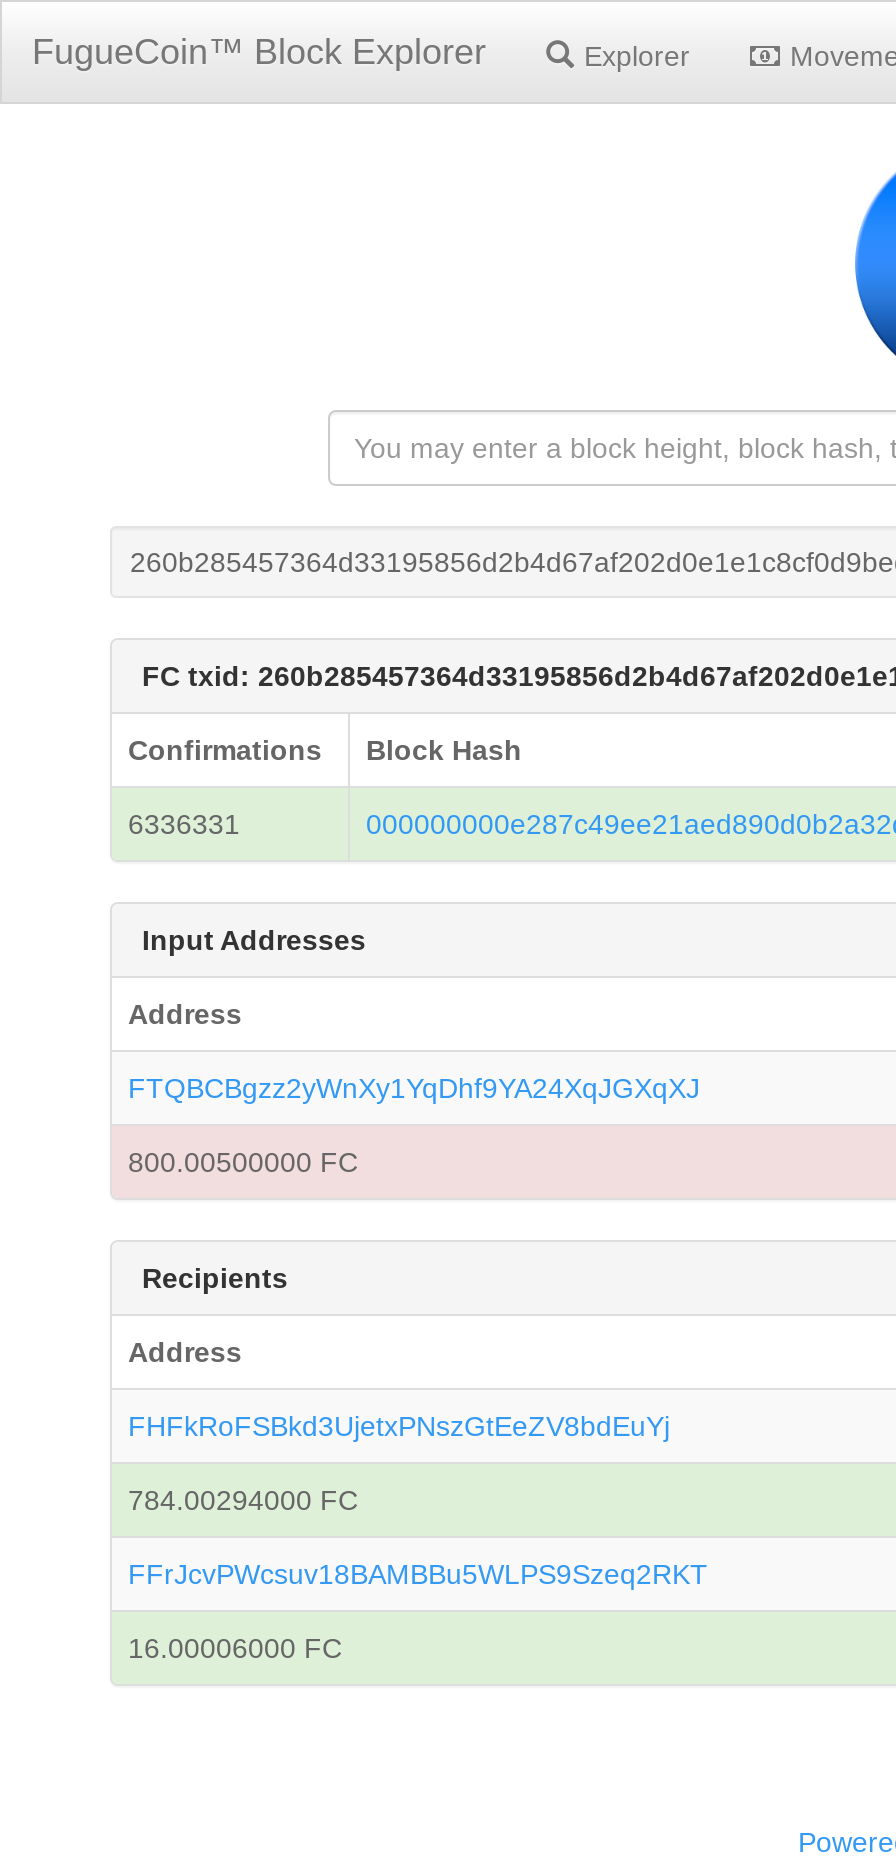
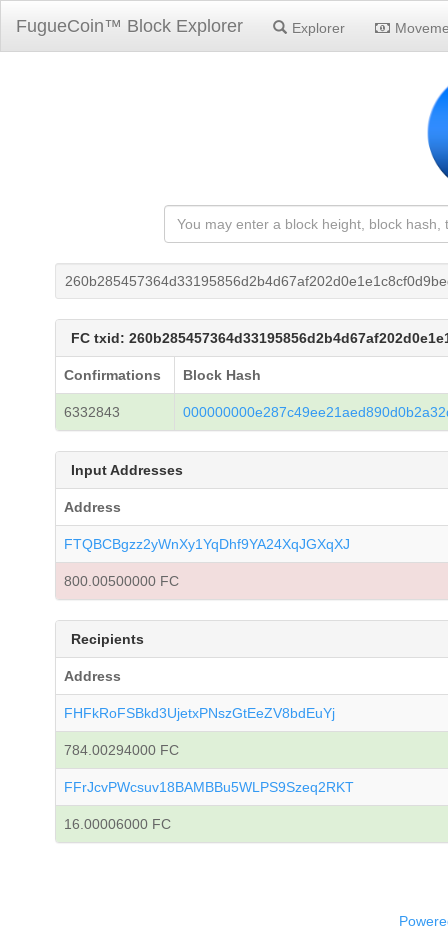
[128,808,240,840] 6336331 -> [64,404,120,420] 6332843

